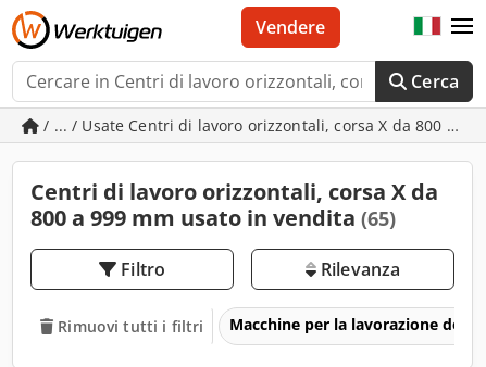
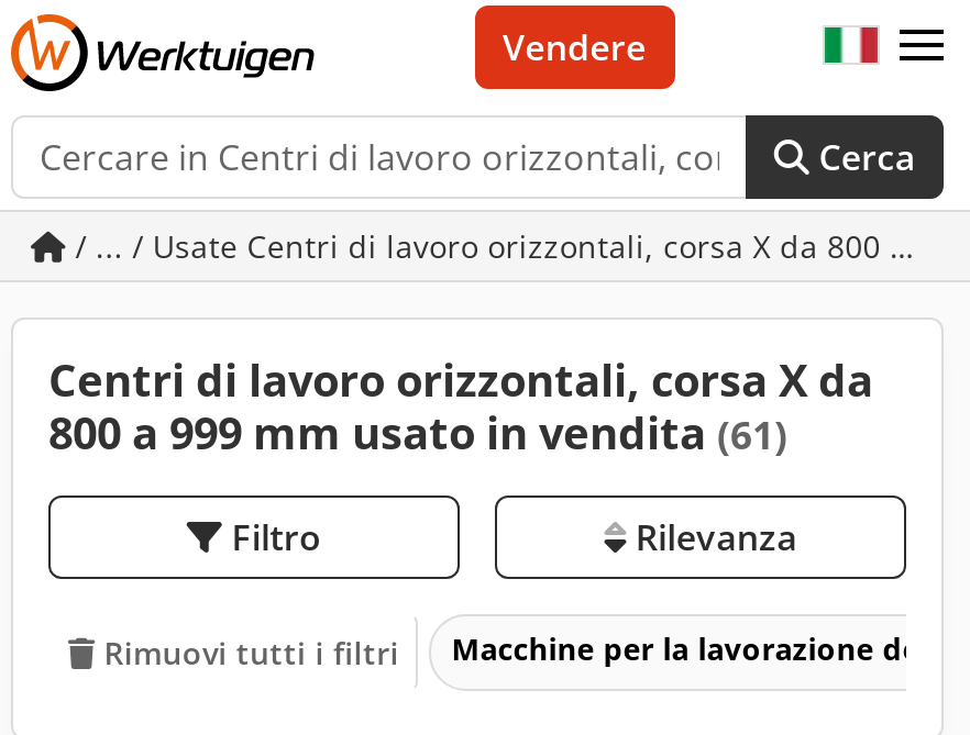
[30,203,396,232] 800 a 999 mm usato in vendita (65) -> [48,403,787,463] 800 a 999 mm usato in vendita (61)

